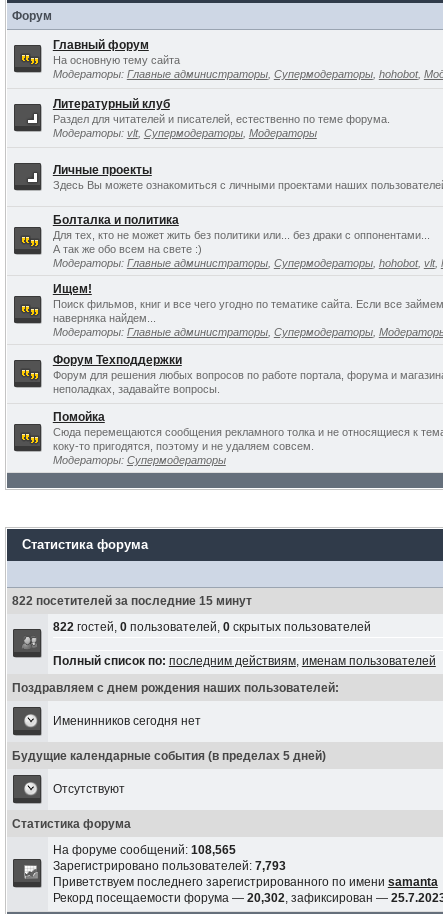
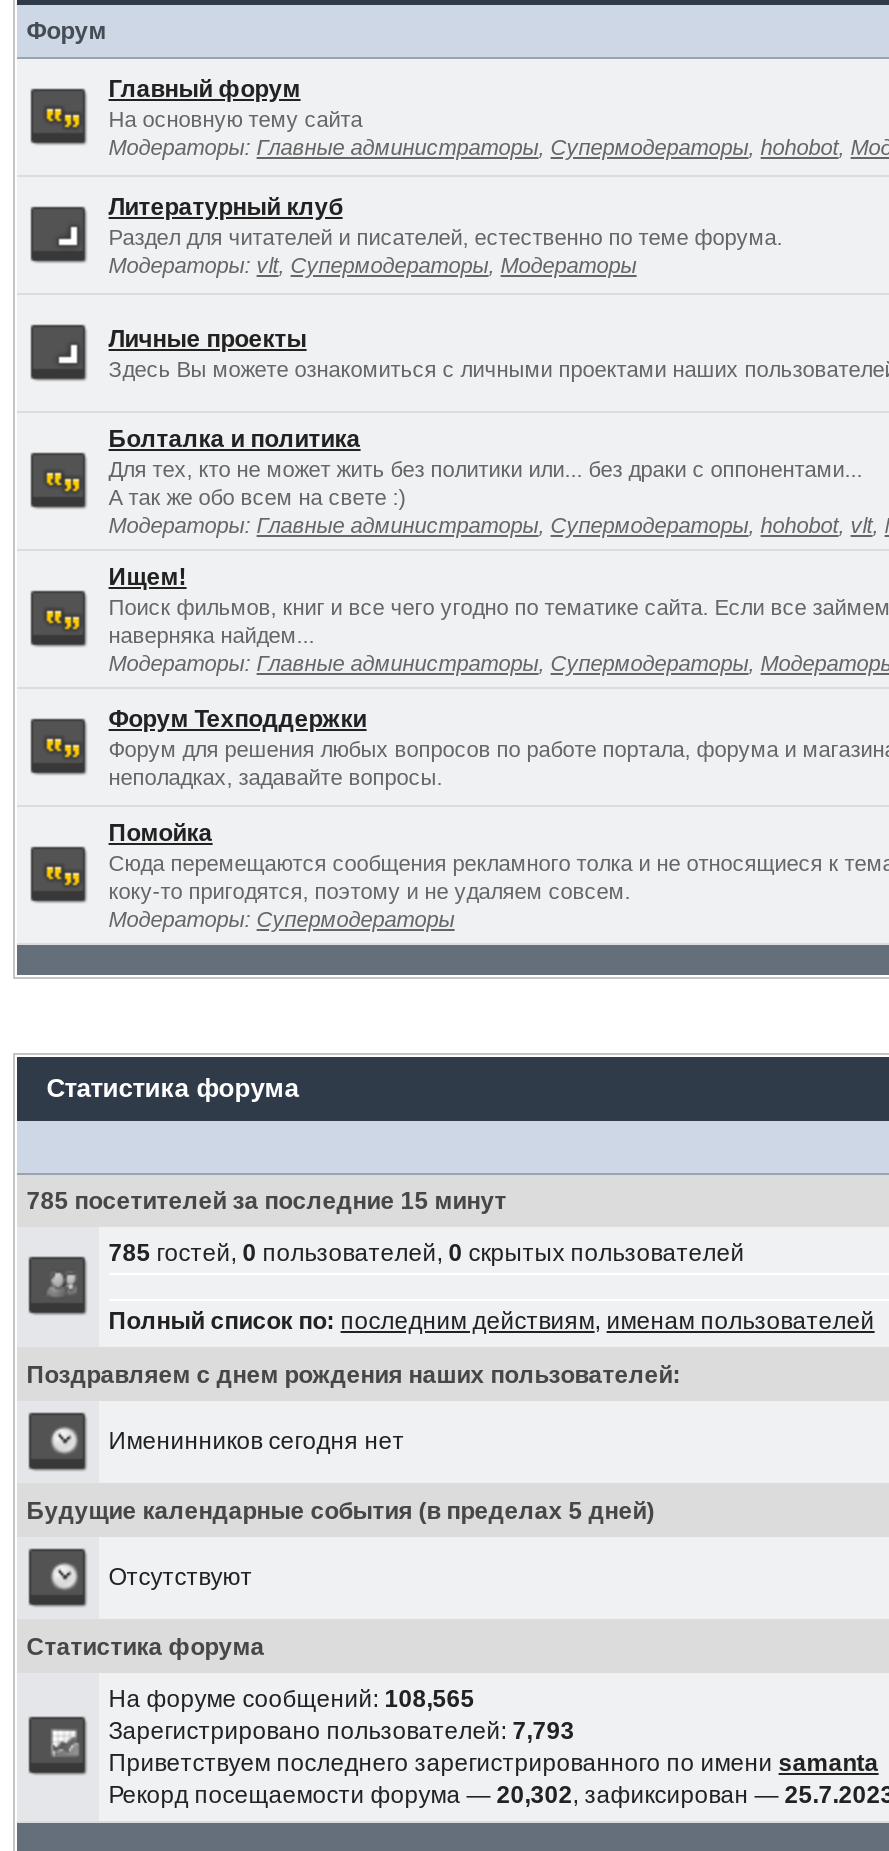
[12,594,252,608] 822 посетителей за последние 15 минут -> [27,1187,507,1215] 785 посетителей за последние 15 минут
[53,620,371,634] 822 гостей, 0 пользователей, 0 скрытых пользователей -> [109,1239,745,1267] 785 гостей, 0 пользователей, 0 скрытых пользователей

